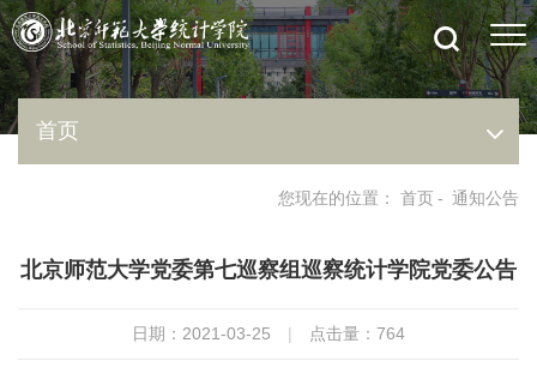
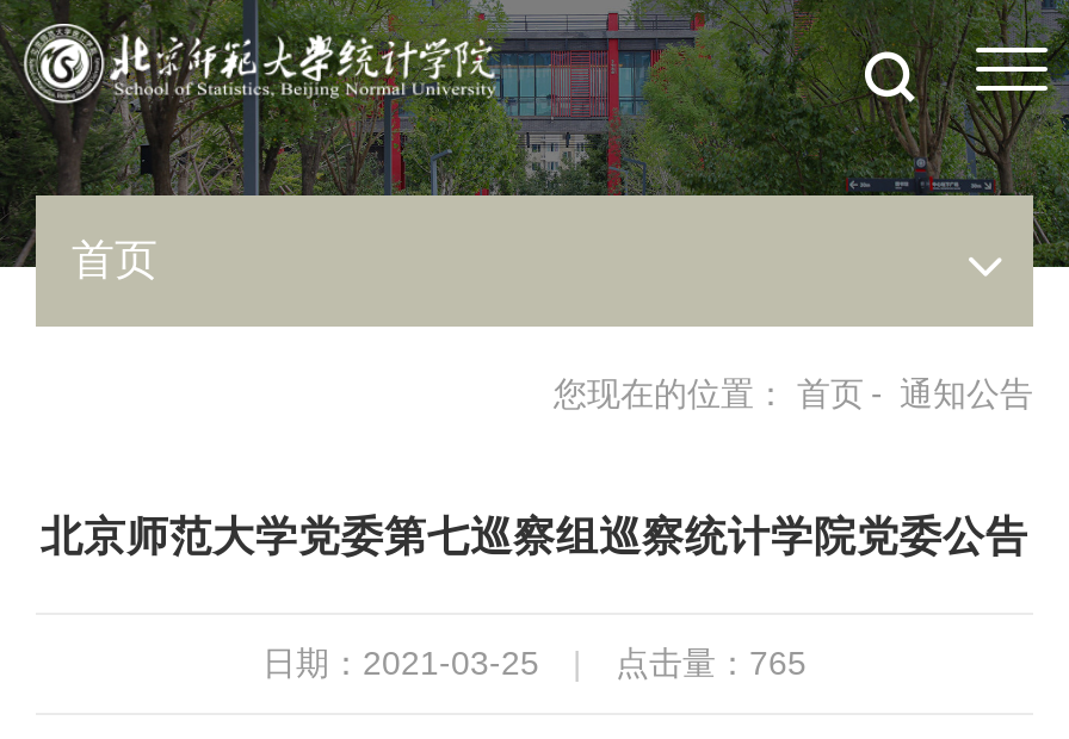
[309,324,405,343] 点击量：764 -> [616,644,807,682] 点击量：765

